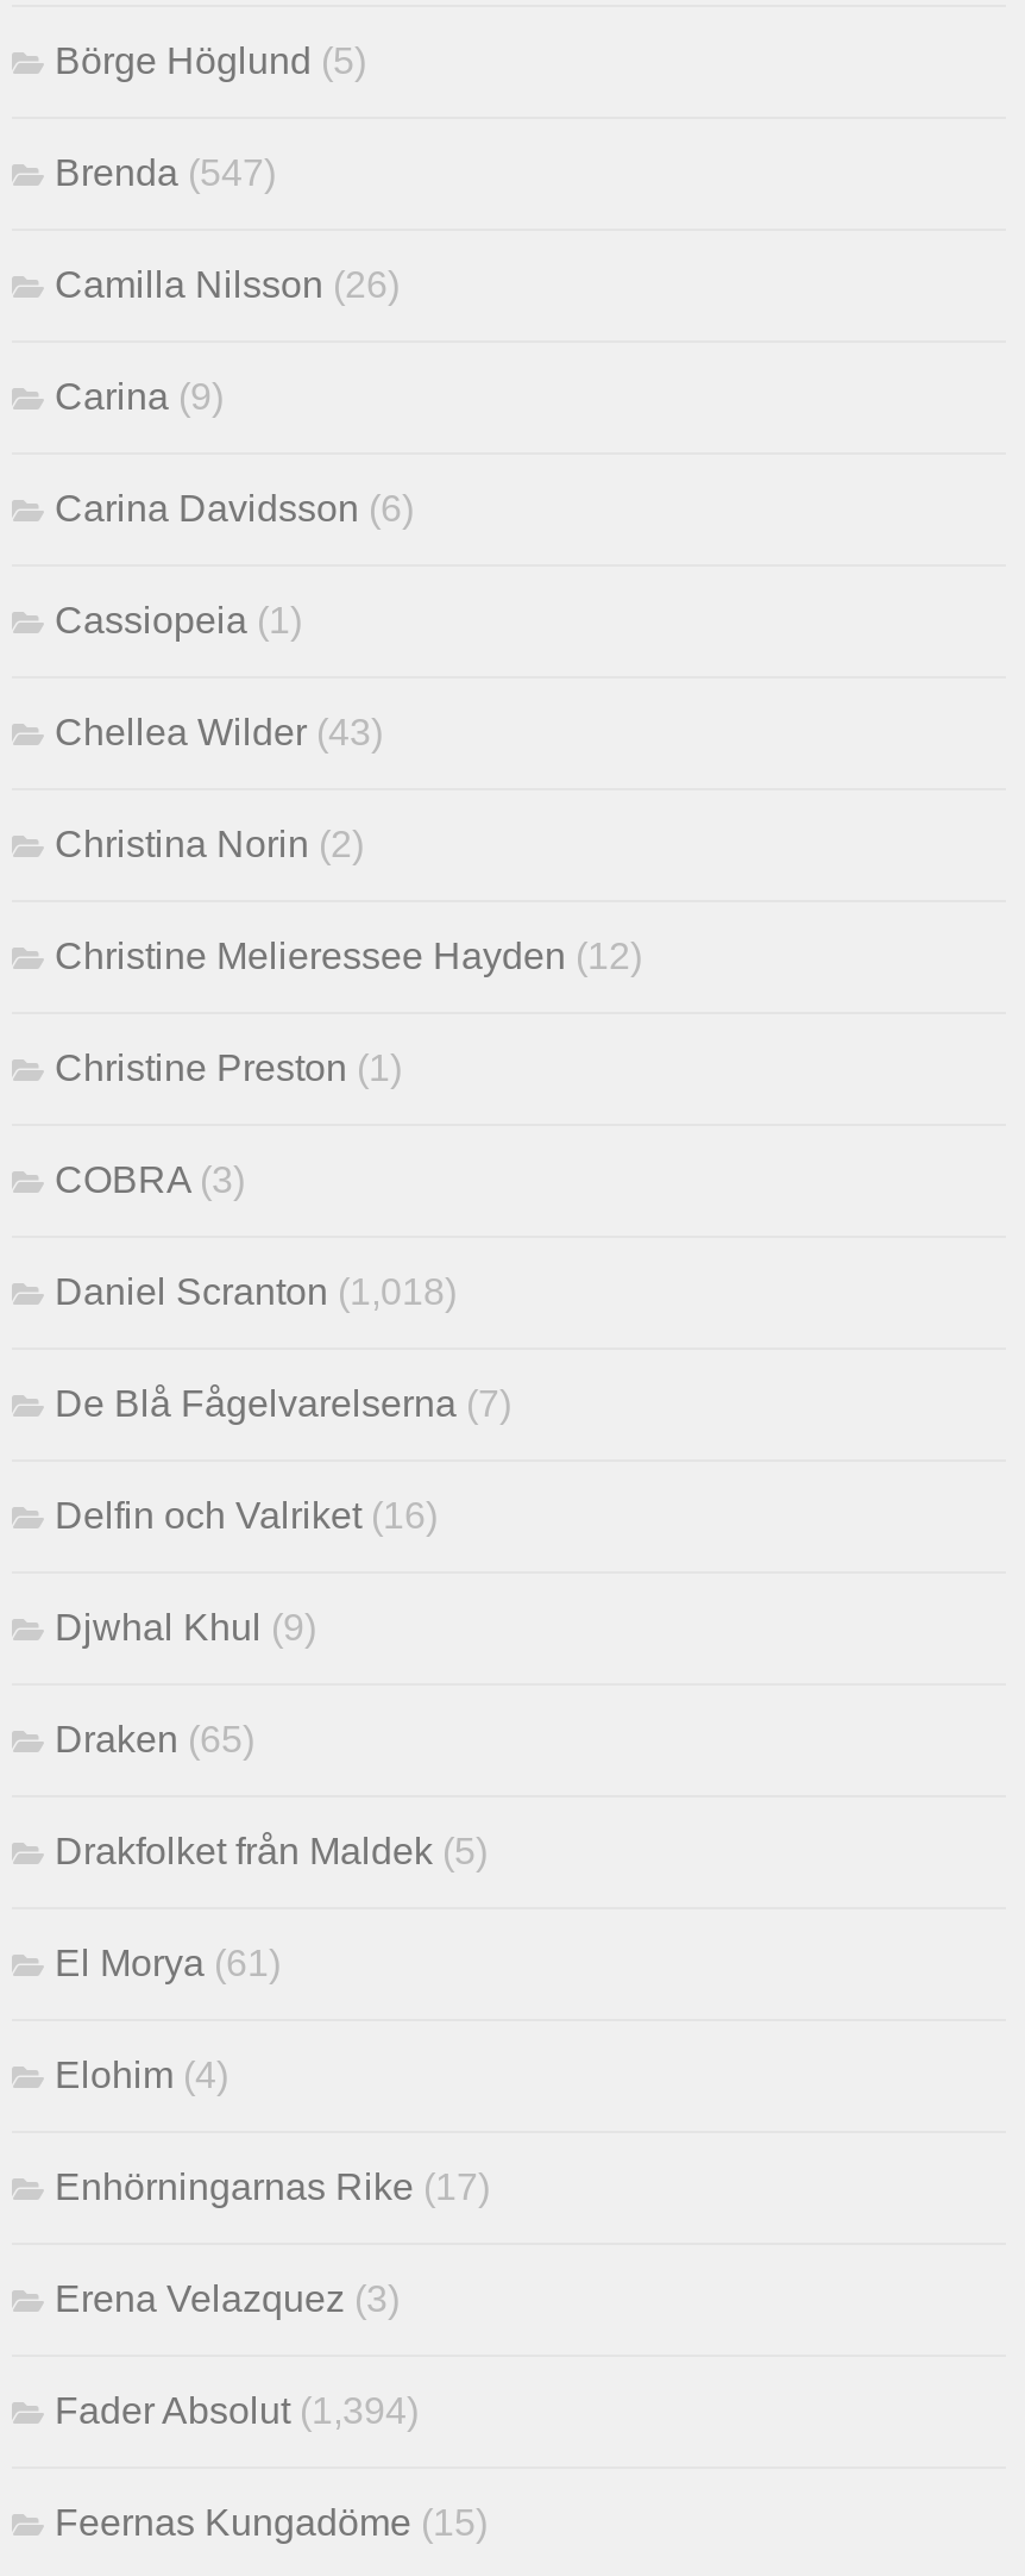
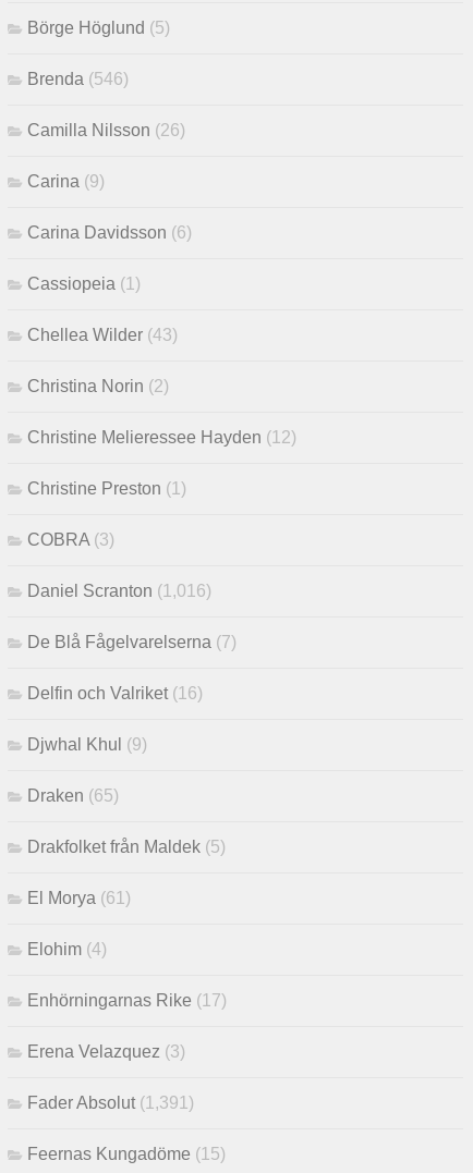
[55,152,276,193] Brenda (547) -> [27,70,129,89] Brenda (546)
[55,1271,457,1312] Daniel Scranton (1,018) -> [27,582,211,601] Daniel Scranton (1,016)
[55,2390,419,2431] Fader Absolut (1,394) -> [27,1094,194,1112] Fader Absolut (1,391)

